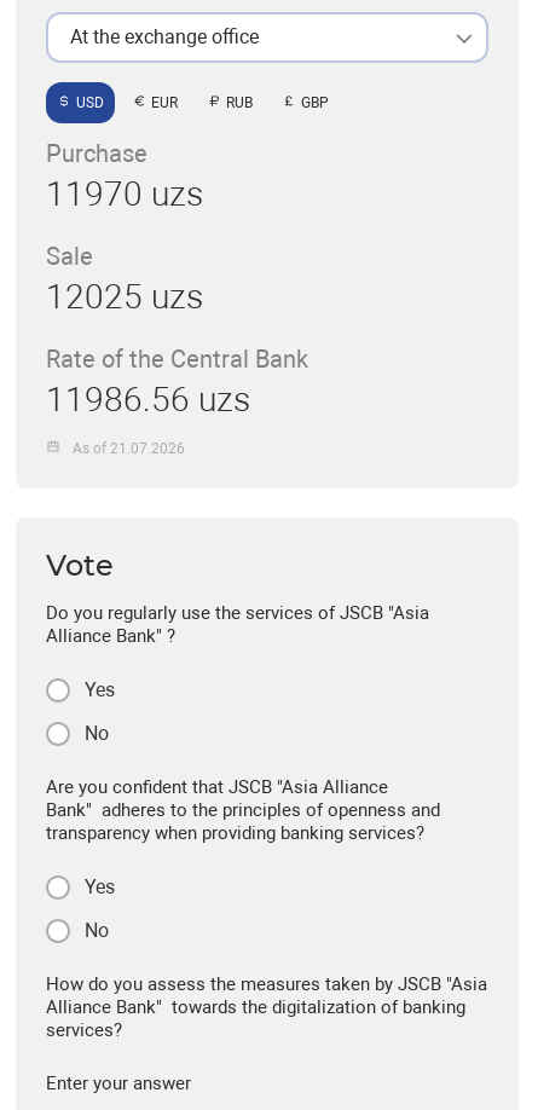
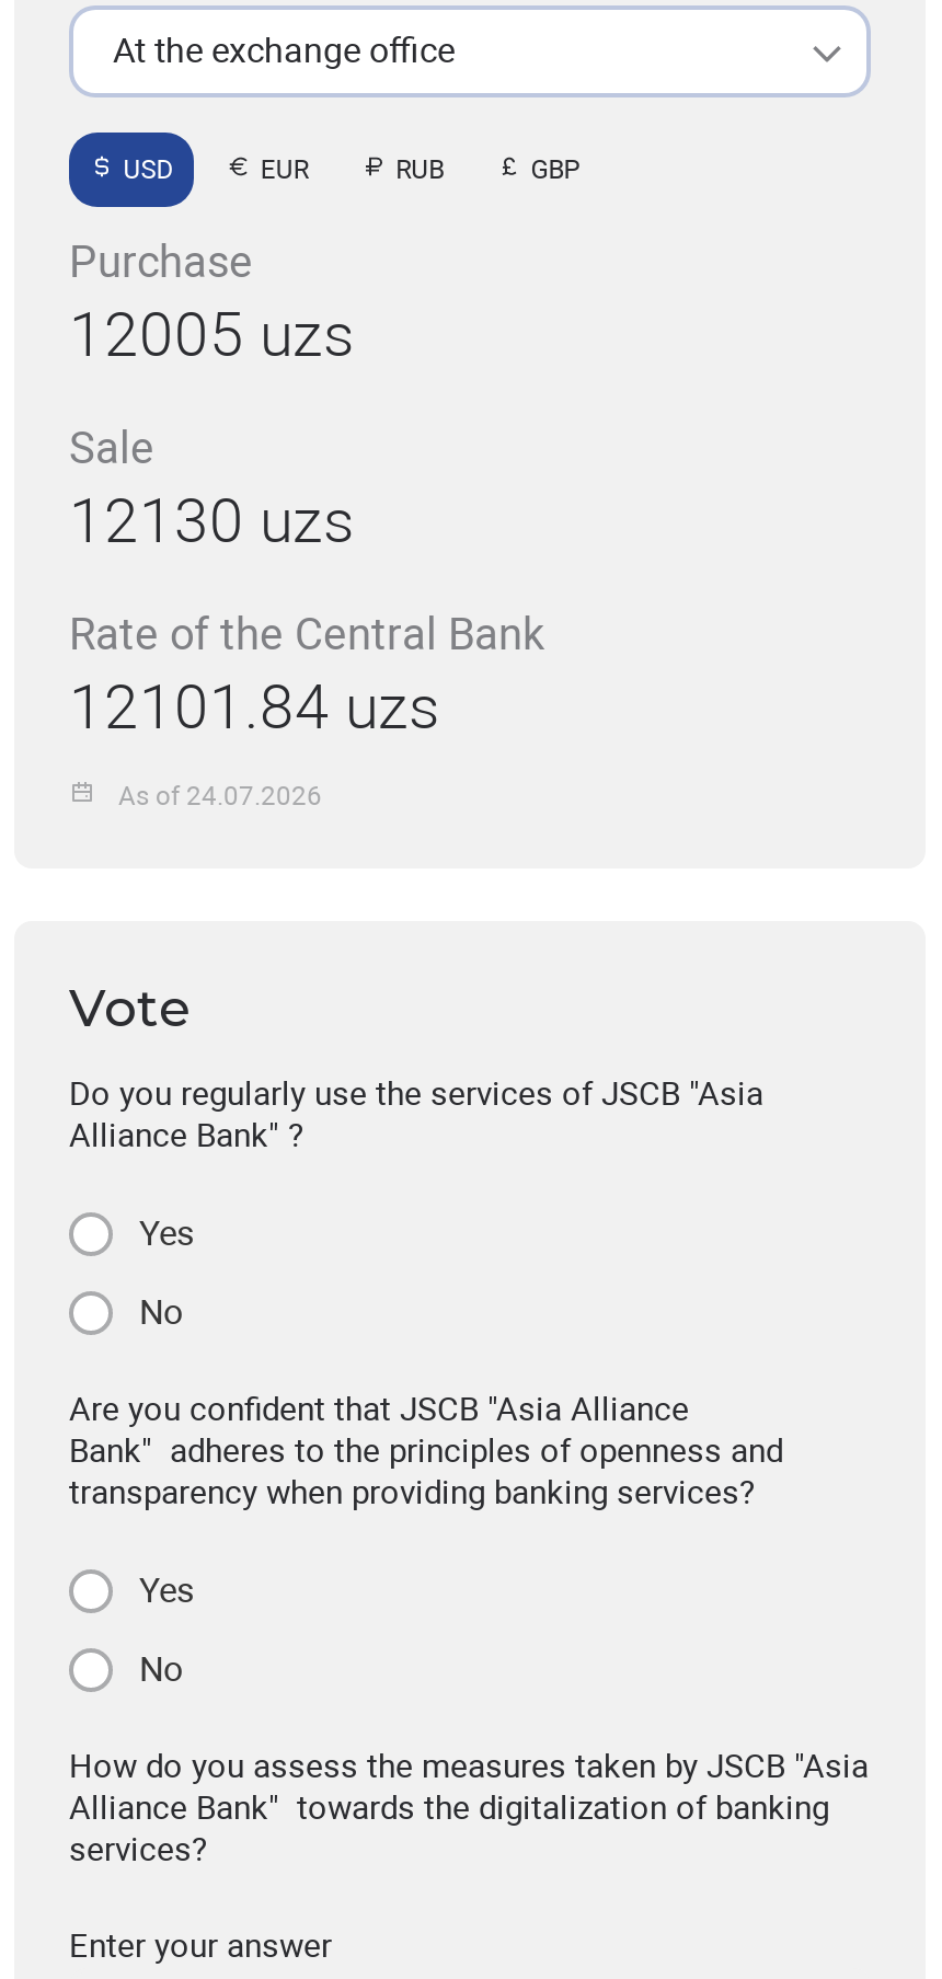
[46,174,203,214] 11970 uzs -> [69,299,354,371] 12005 uzs
[46,277,203,317] 12025 uzs -> [69,485,354,557] 12130 uzs
[46,380,250,420] 11986.56 uzs -> [69,671,439,744] 12101.84 uzs
[73,440,186,456] As of 21.07.2026 -> [118,780,322,810] As of 24.07.2026

